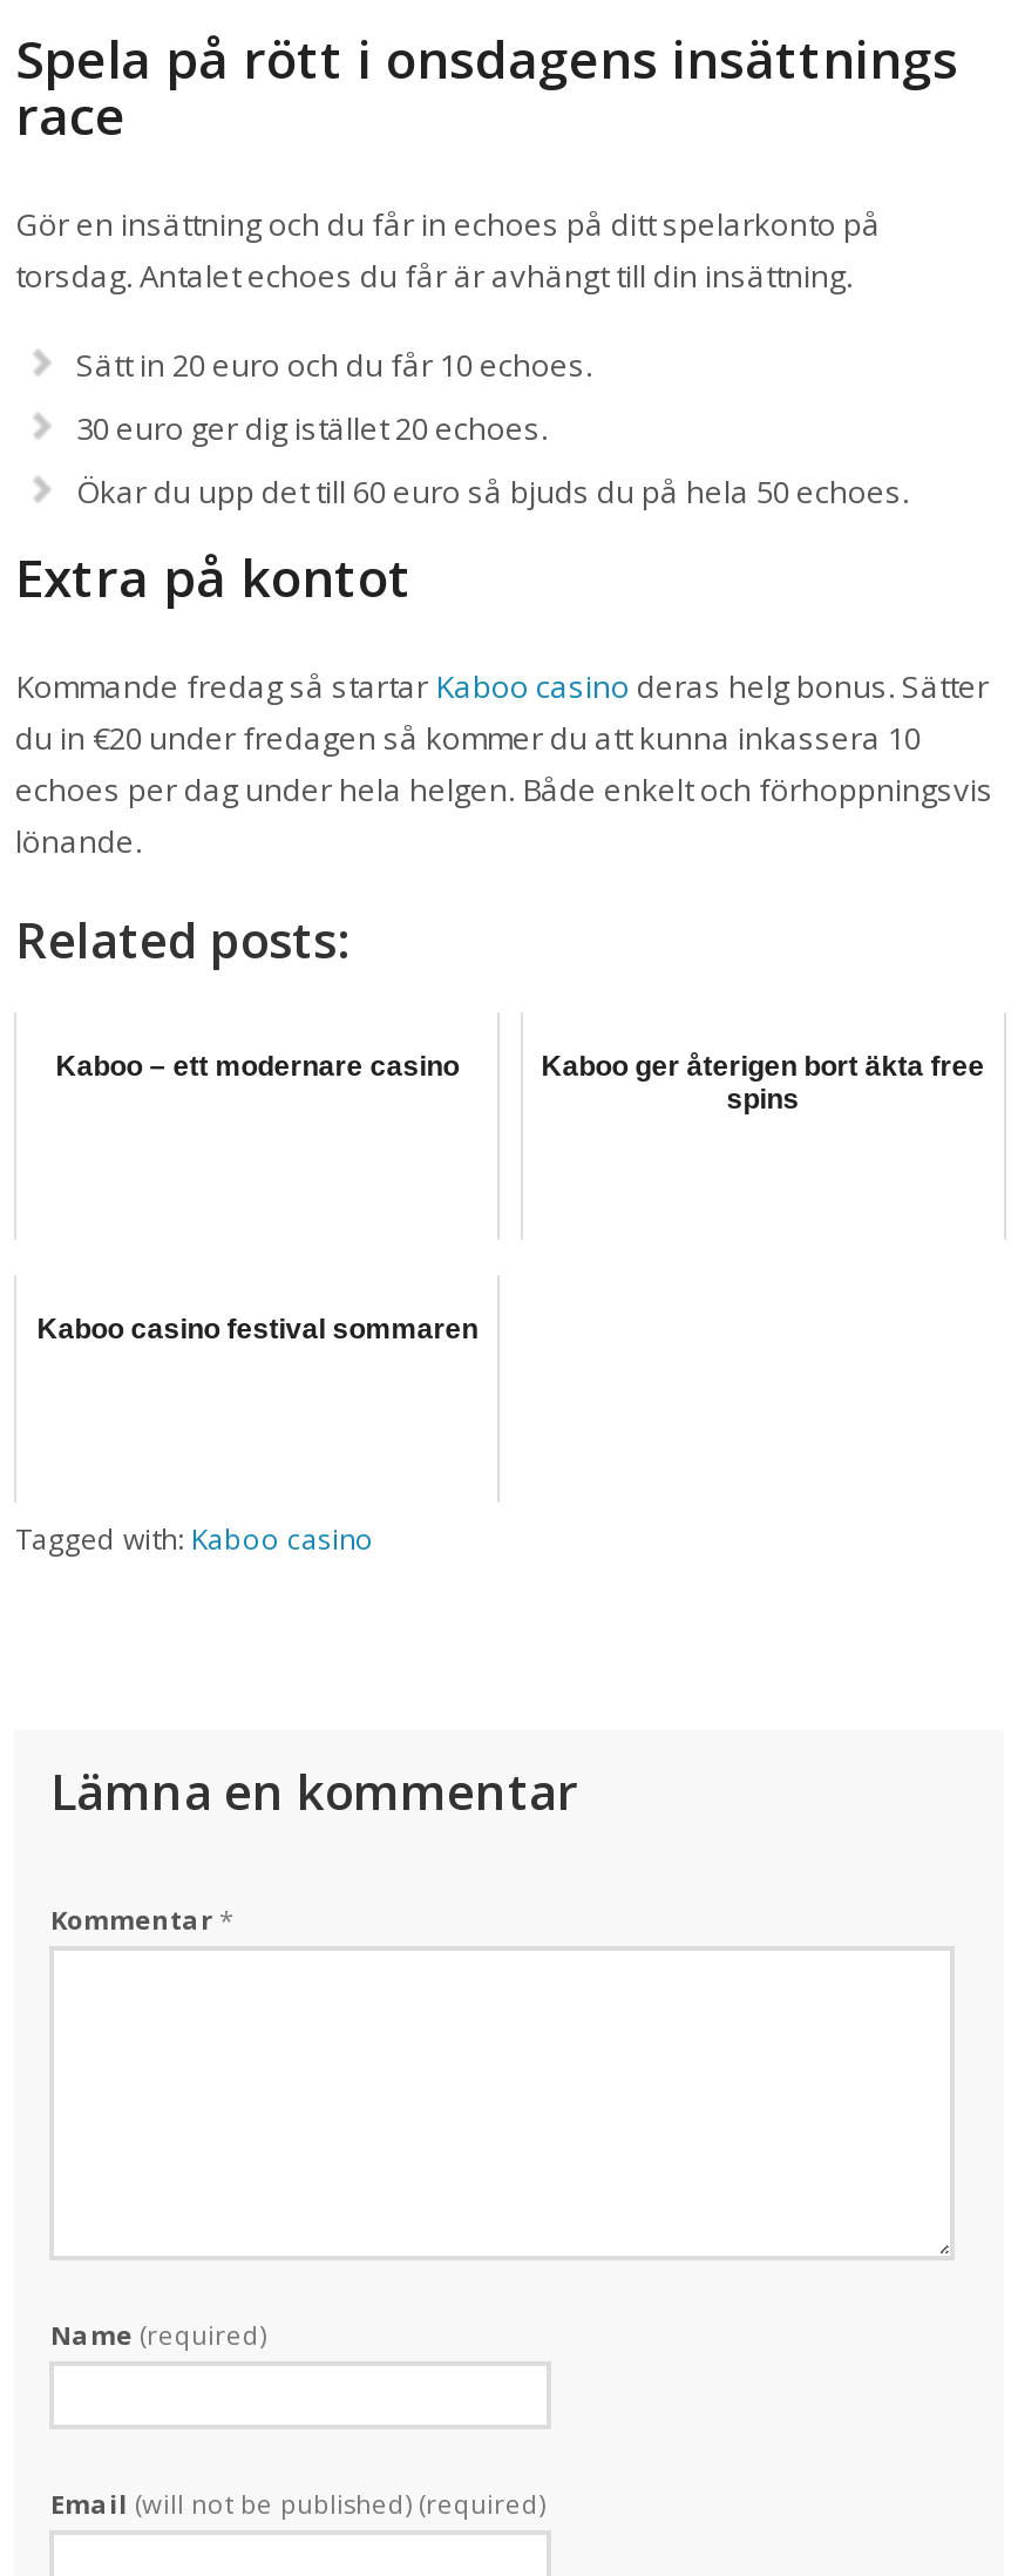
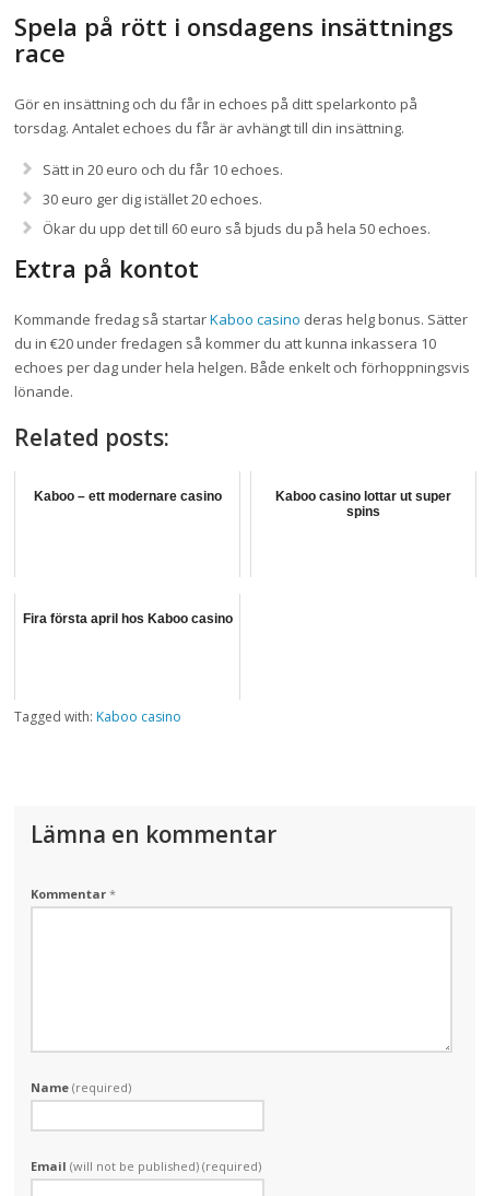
[541,1050,985,1083] Kaboo ger återigen bort äkta free -> [275,489,451,504] Kaboo casino lottar ut super
[37,1313,478,1346] Kaboo casino festival sommaren -> [23,611,232,627] Fira första april hos Kaboo casino

